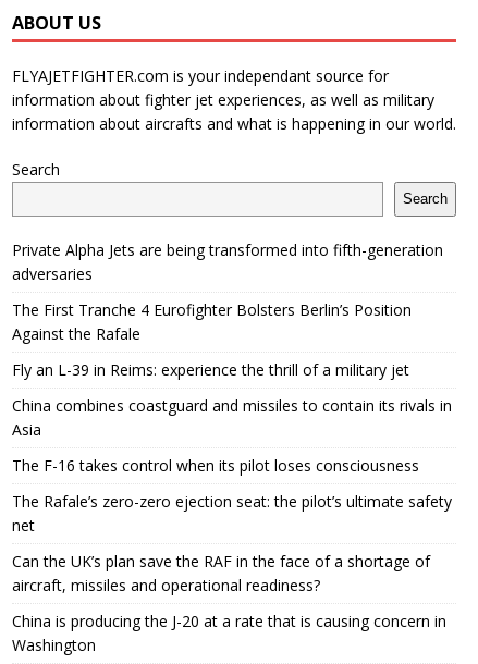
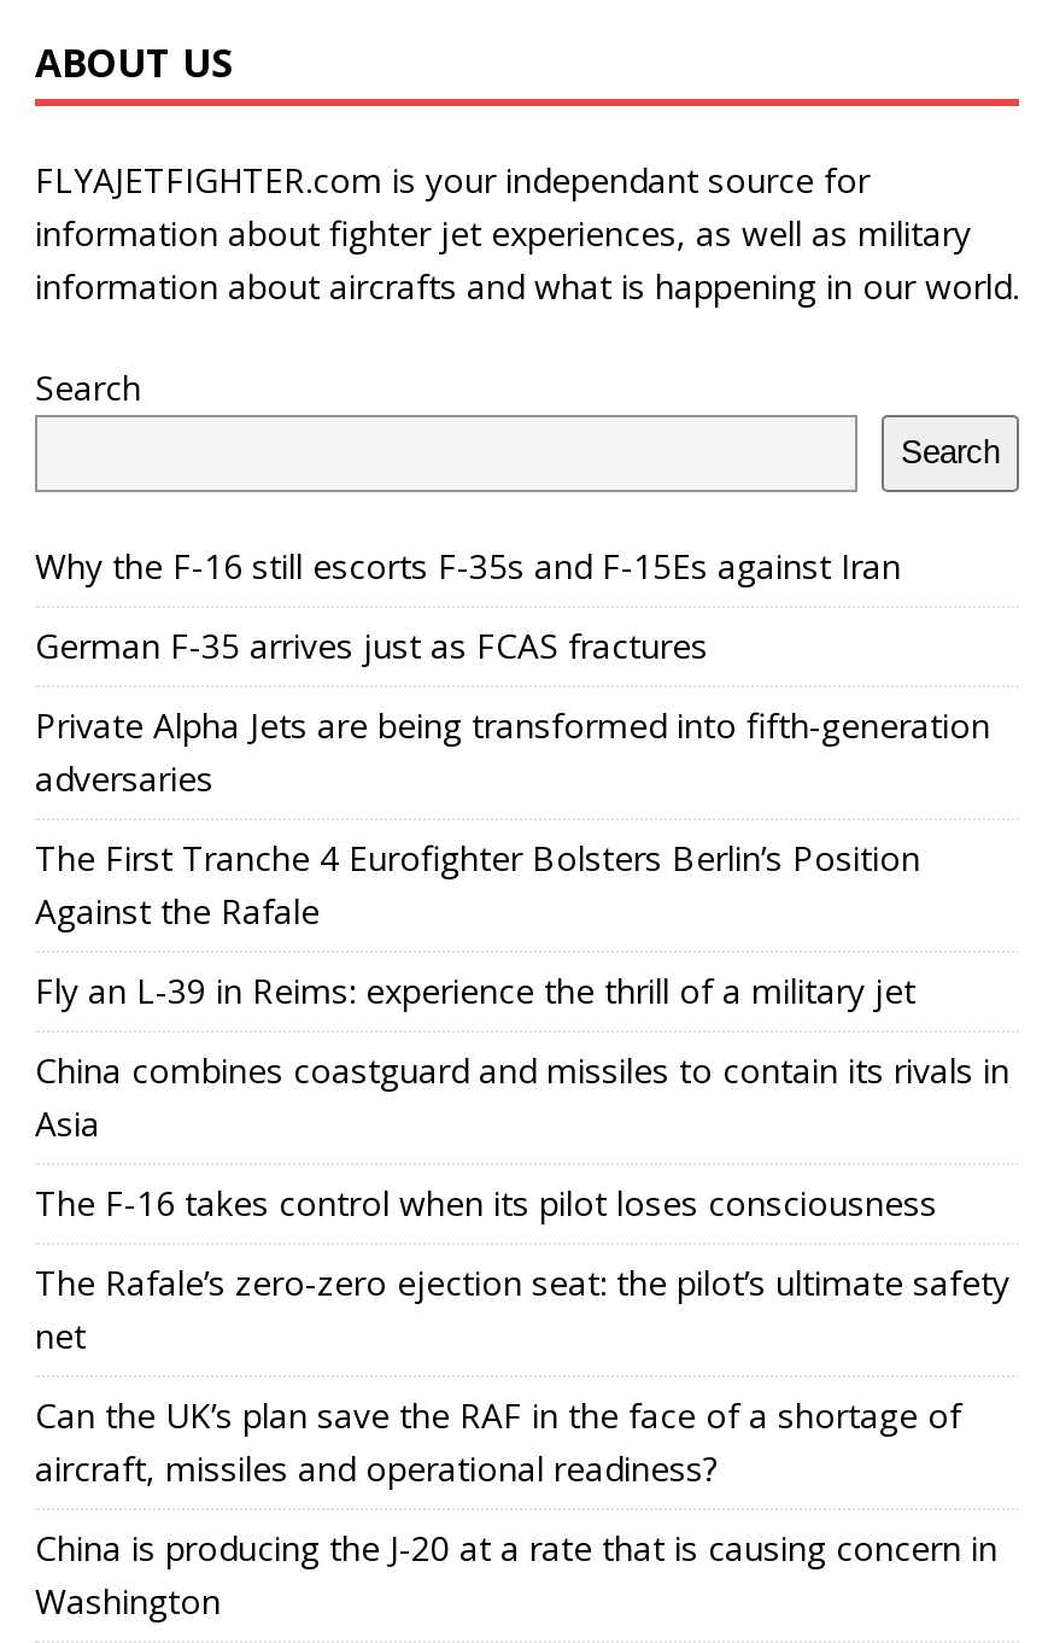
none -> [35,542,901,668] Why the F-16 still escorts F-35s and F-15Es against Iran | German F-35 arrives just as FCAS fractures

